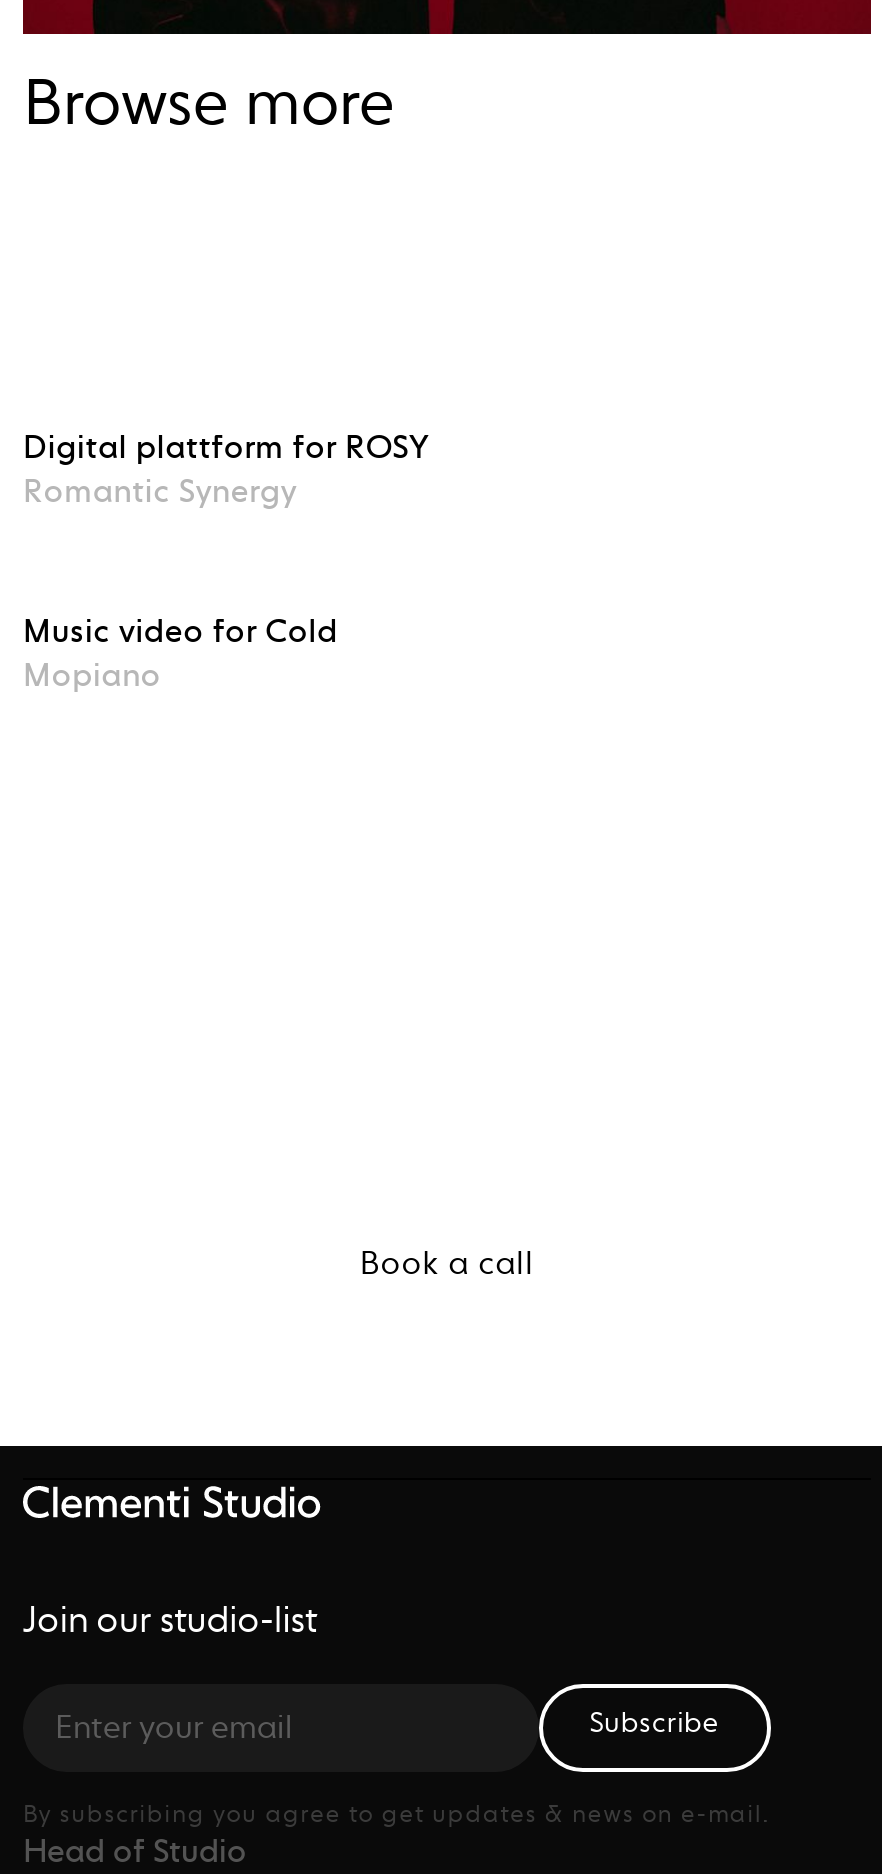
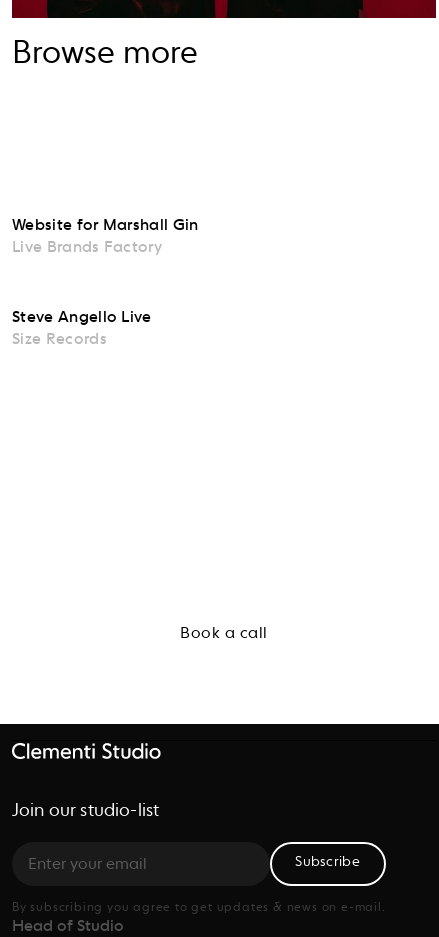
[23,429,430,511] Digital plattform for ROSY | Romantic Synergy -> [12,215,199,256] Website for Marshall Gin | Live Brands Factory
[23,613,338,695] Music video for Cold | Mopiano -> [12,307,152,348] Steve Angello Live | Size Records

